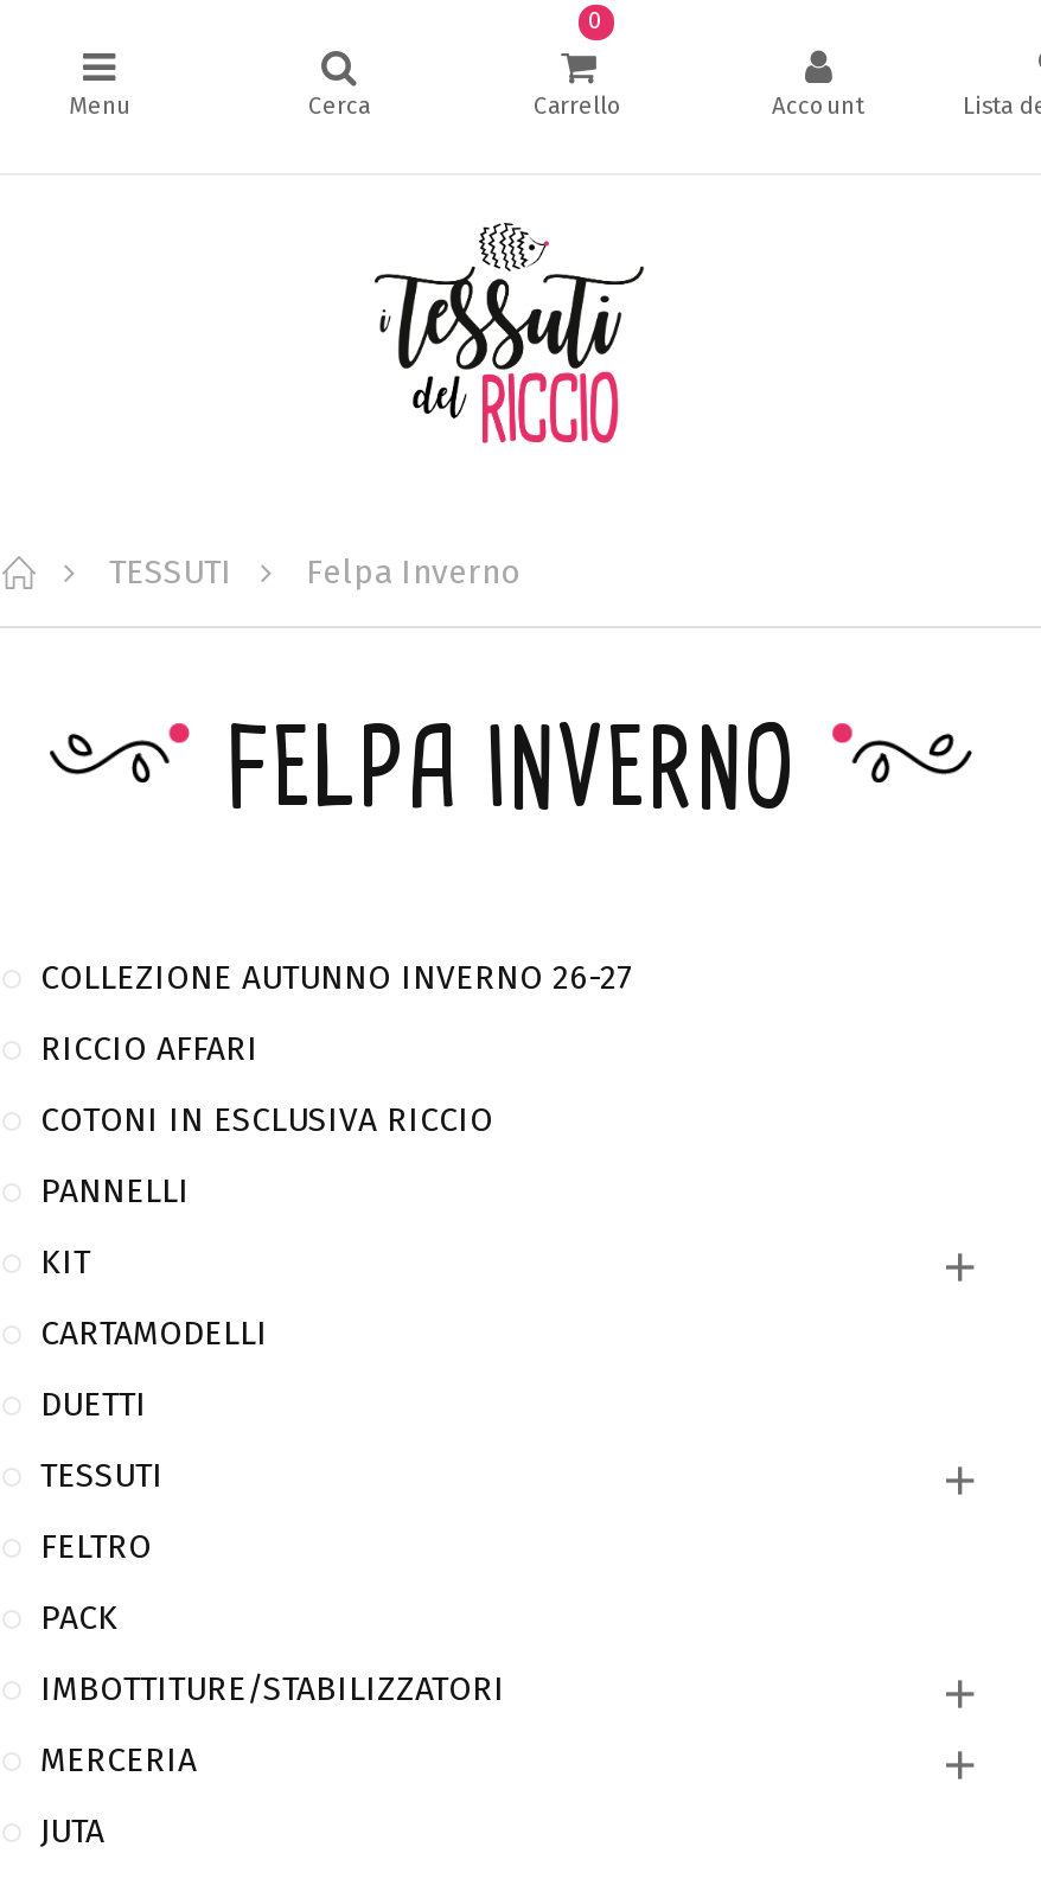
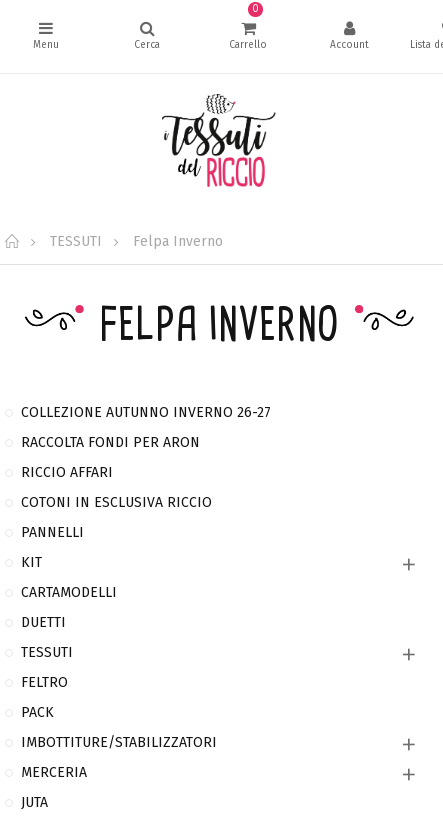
none -> [21,434,200,451] RACCOLTA FONDI PER ARON

